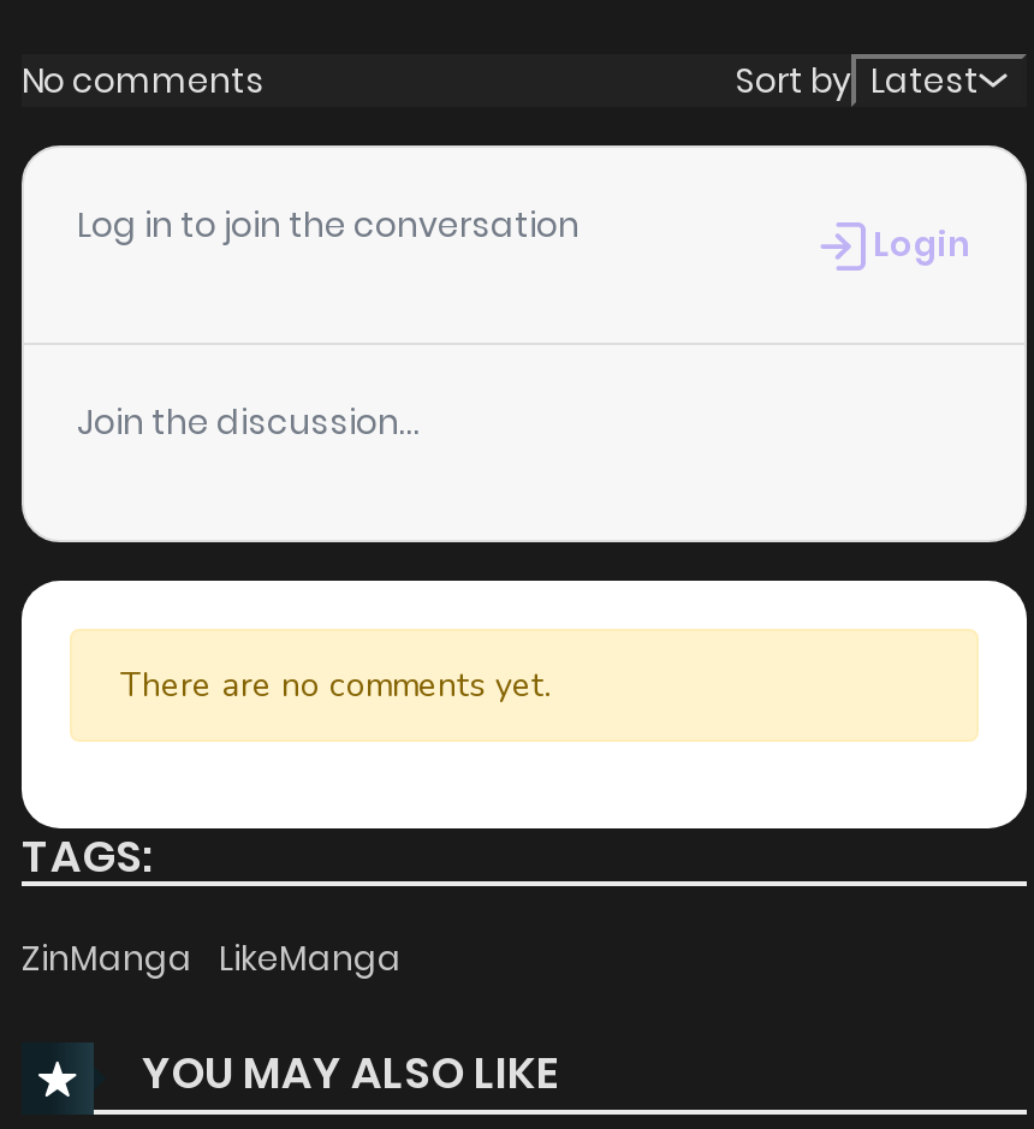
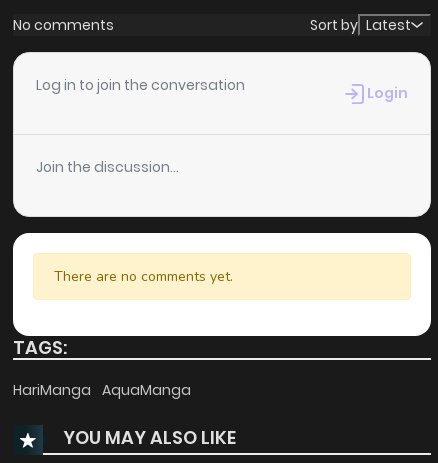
[22,934,402,982] ZinManga LikeManga -> [13,380,191,400] HariManga AquaManga

